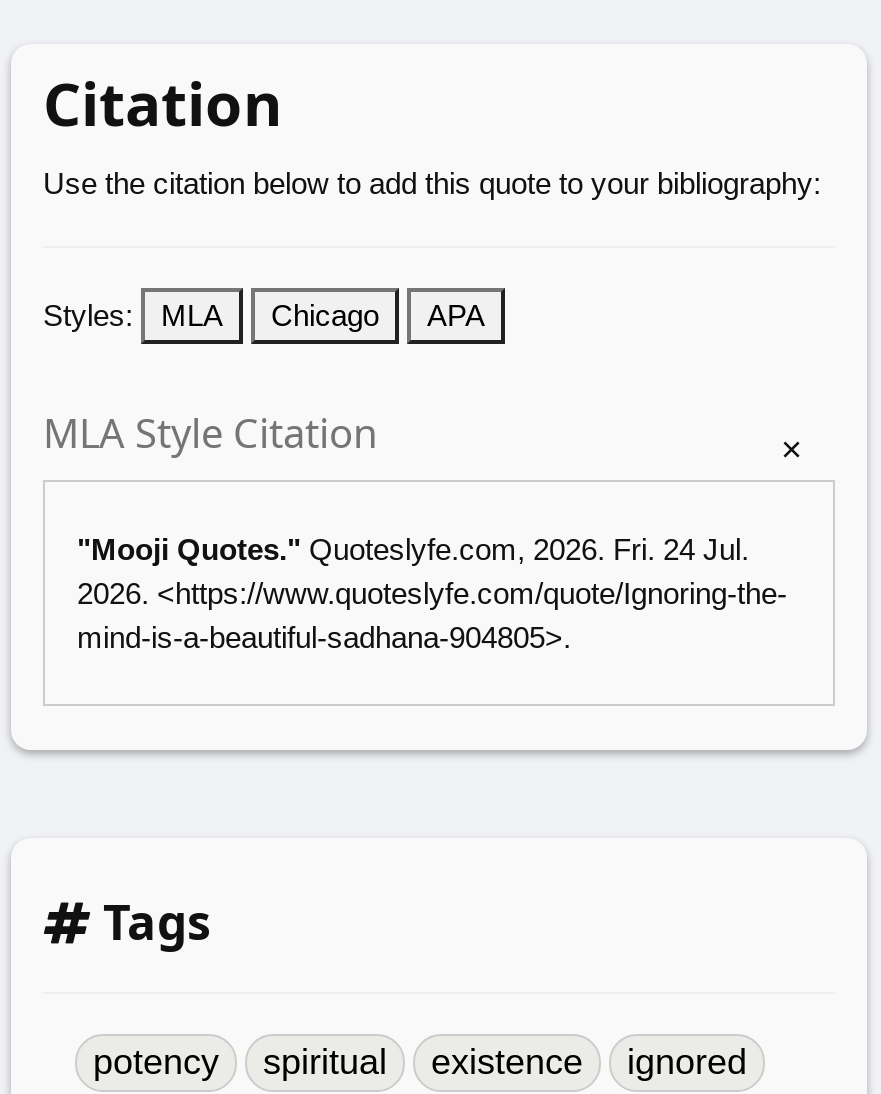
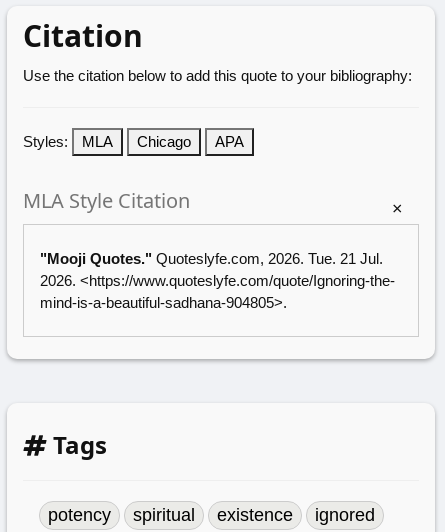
[77,531,749,565] "Mooji Quotes." Quoteslyfe.com, 2026. Fri. 24 Jul. -> [40,250,383,267] "Mooji Quotes." Quoteslyfe.com, 2026. Tue. 21 Jul.

